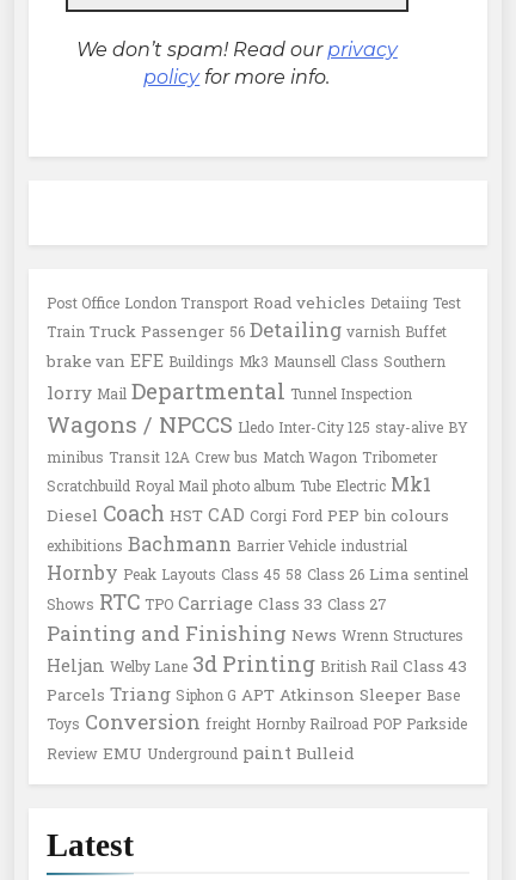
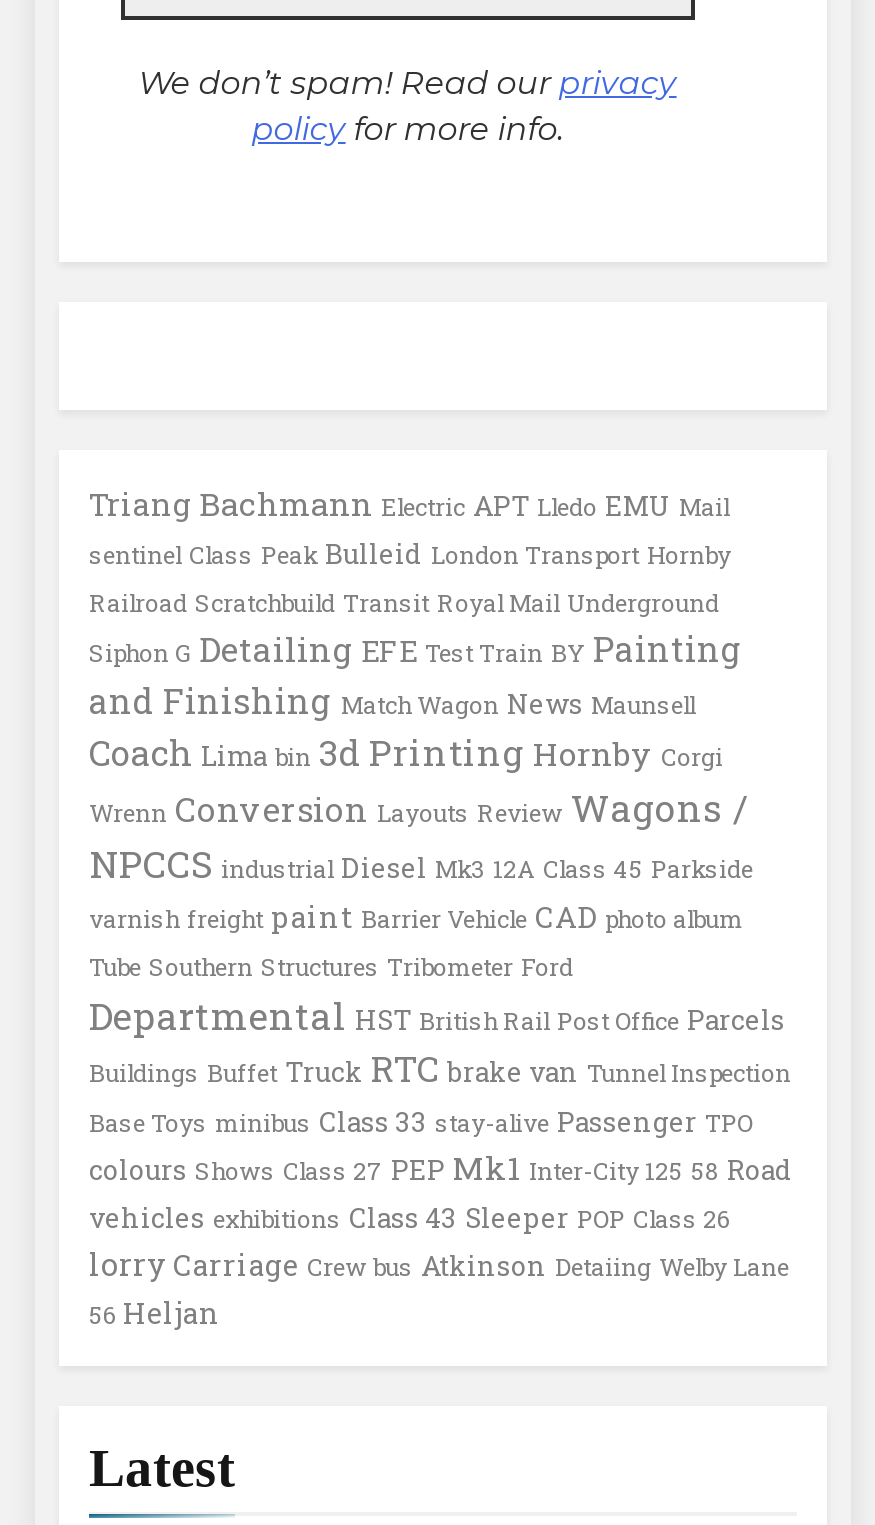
[47,292,468,764] Post Office London Transport Road vehicles Detaiing Test | Train Truck Passenger 56 Detailing varnish Buffet | brake van EFE Buildings Mk3 Maunsell Class Southern | lorry Mail Departmental Tunnel Inspection | Wagons / NPCCS Lledo Inter-City 125 stay-alive BY | minibus Transit 12A Crew bus Match Wagon Tribometer | Scratchbuild Royal Mail photo album Tube Electric Mk1 | Diesel Coach HST CAD Corgi Ford PEP bin colours | exhibitions Bachmann Barrier Vehicle industrial | Hornby Peak Layouts Class 45 58 Class 26 Lima sentinel | Shows RTC TPO Carriage Class 33 Class 27 | Painting and Finishing News Wrenn Structures | Heljan Welby Lane 3d Printing British Rail Class 43 | Parcels Triang Siphon G APT Atkinson Sleeper Base | Toys Conversion freight Hornby Railroad POP Parkside | Review EMU Underground paint Bulleid -> [89,482,793,1332] Triang Bachmann Electric APT Lledo EMU Mail | sentinel Class Peak Bulleid London Transport Hornby | Railroad Scratchbuild Transit Royal Mail Underground | Siphon G Detailing EFE Test Train BY Painting | and Finishing Match Wagon News Maunsell | Coach Lima bin 3d Printing Hornby Corgi | Wrenn Conversion Layouts Review Wagons / | NPCCS industrial Diesel Mk3 12A Class 45 Parkside | varnish freight paint Barrier Vehicle CAD photo album | Tube Southern Structures Tribometer Ford | Departmental HST British Rail Post Office Parcels | Buildings Buffet Truck RTC brake van Tunnel Inspection | Base Toys minibus Class 33 stay-alive Passenger TPO | colours Shows Class 27 PEP Mk1 Inter-City 125 58 Road | vehicles exhibitions Class 43 Sleeper POP Class 26 | lorry Carriage Crew bus Atkinson Detaiing Welby Lane | 56 Heljan

